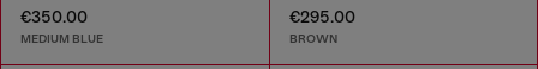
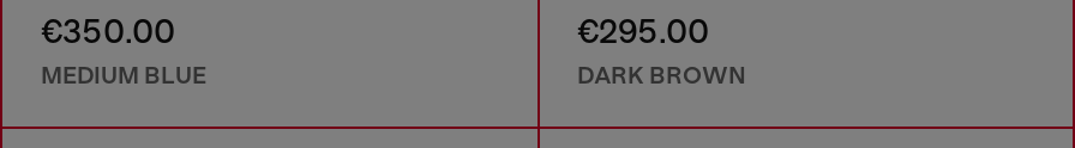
[289,31,337,46] BROWN -> [577,59,745,90] DARK BROWN

